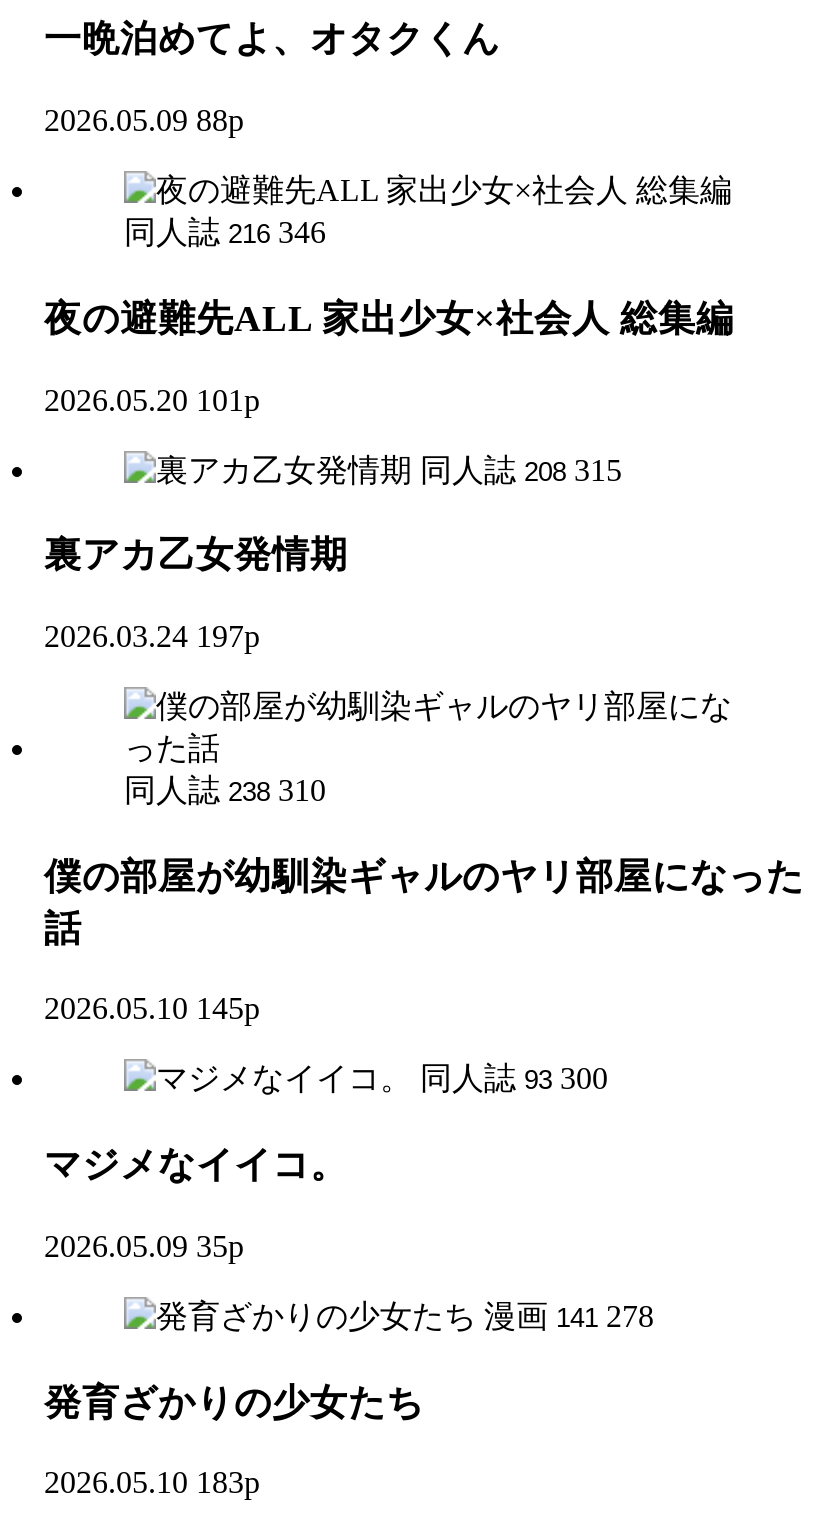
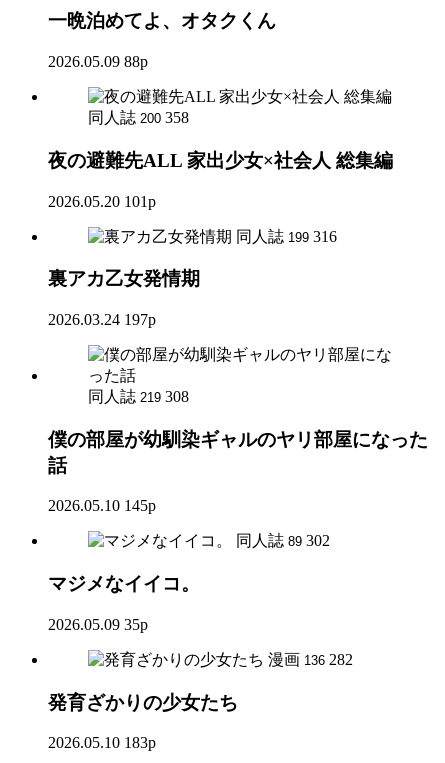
[124,215,326,249] 同人誌 216 346 -> [88,109,189,126] 同人誌 200 358
[420,452,622,486] 同人誌 208 315 -> [236,227,337,244] 同人誌 199 316
[124,773,326,807] 同人誌 238 310 -> [88,388,189,405] 同人誌 219 308
[420,1062,608,1096] 同人誌 93 300 -> [236,532,330,549] 同人誌 89 302
[484,1299,654,1333] 漫画 141 278 -> [268,651,353,668] 漫画 136 282

